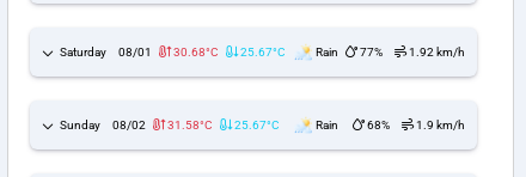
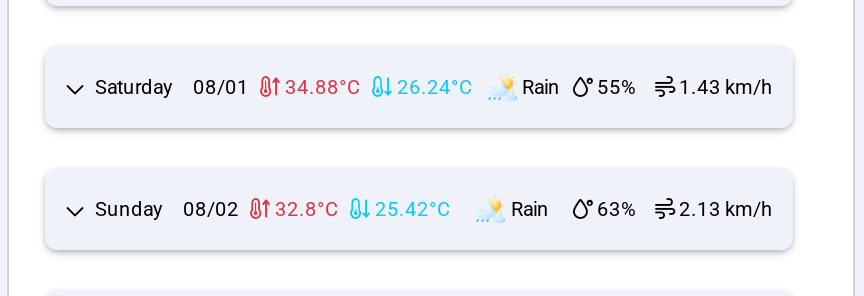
[171,46,286,59] 30.68°C | 25.67°C -> [281,77,473,99] 34.88°C | 26.24°C
[357,46,383,59] 77% -> [593,77,635,99] 55%
[406,46,465,59] 1.92 km/h -> [675,77,773,99] 1.43 km/h
[165,119,280,132] 31.58°C | 25.67°C -> [271,199,451,221] 32.8°C | 25.42°C
[365,119,390,132] 68% -> [593,199,635,221] 63%
[414,119,465,132] 1.9 km/h -> [675,199,773,221] 2.13 km/h

